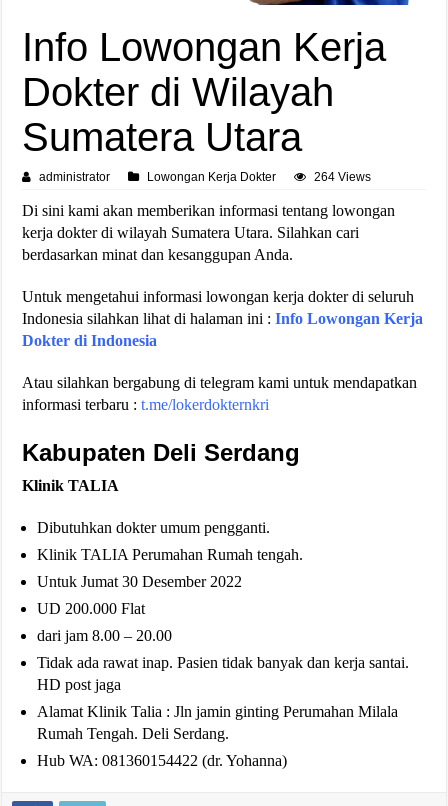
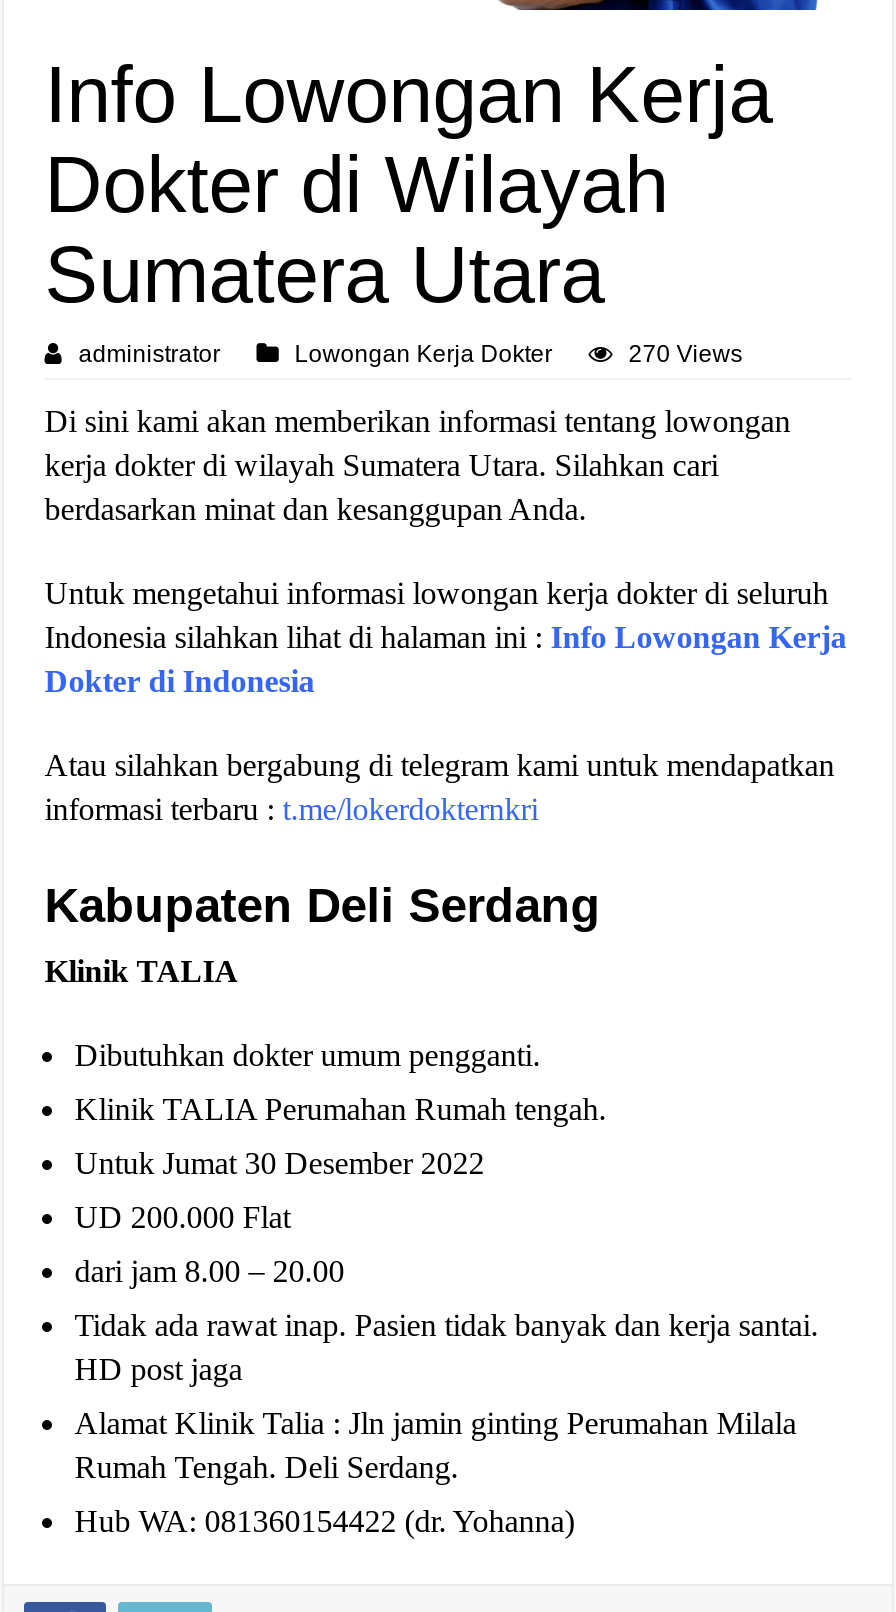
[314,170,371,184] 264 Views -> [628,340,742,368] 270 Views

